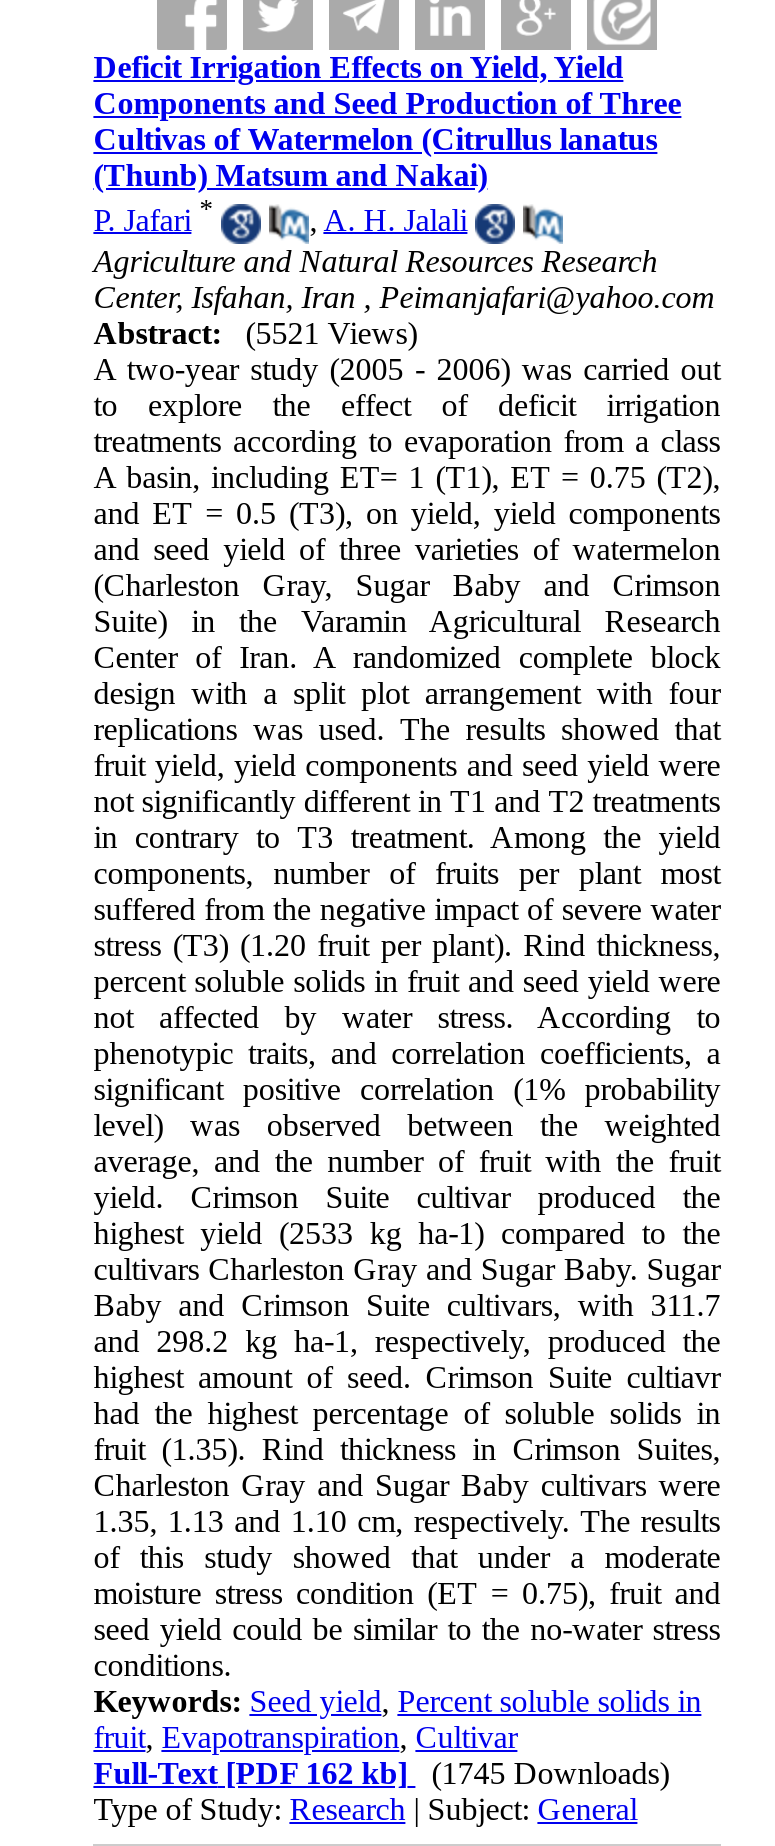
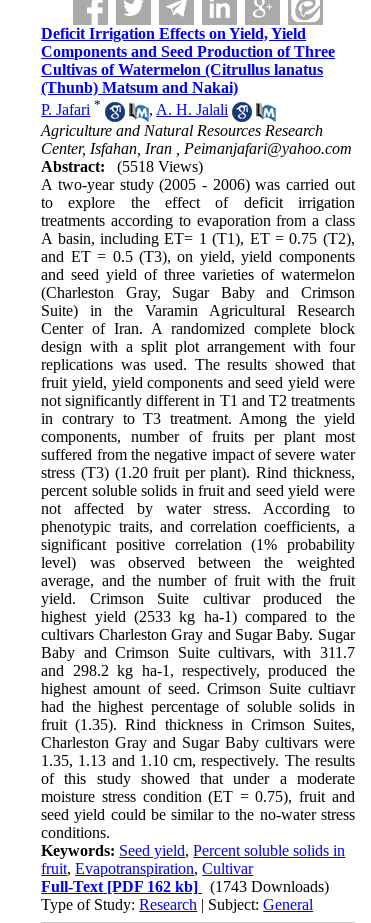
[93,315,417,349] Abstract: (5521 Views) -> [41,158,203,175] Abstract: (5518 Views)
[93,1755,669,1789] Full-Text [PDF 162 kb] (1745 Downloads) -> [41,878,329,895] Full-Text [PDF 162 kb] (1743 Downloads)

